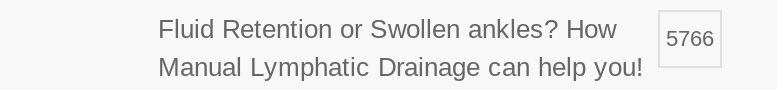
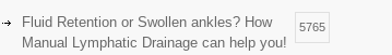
[666,26,714,50] 5766 -> [299,20,325,33] 5765

